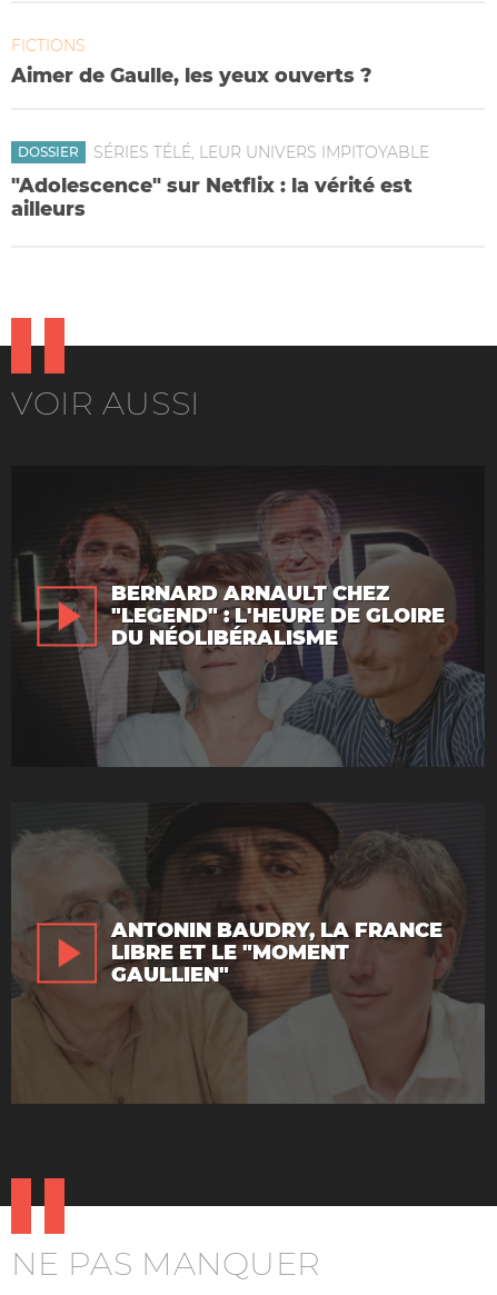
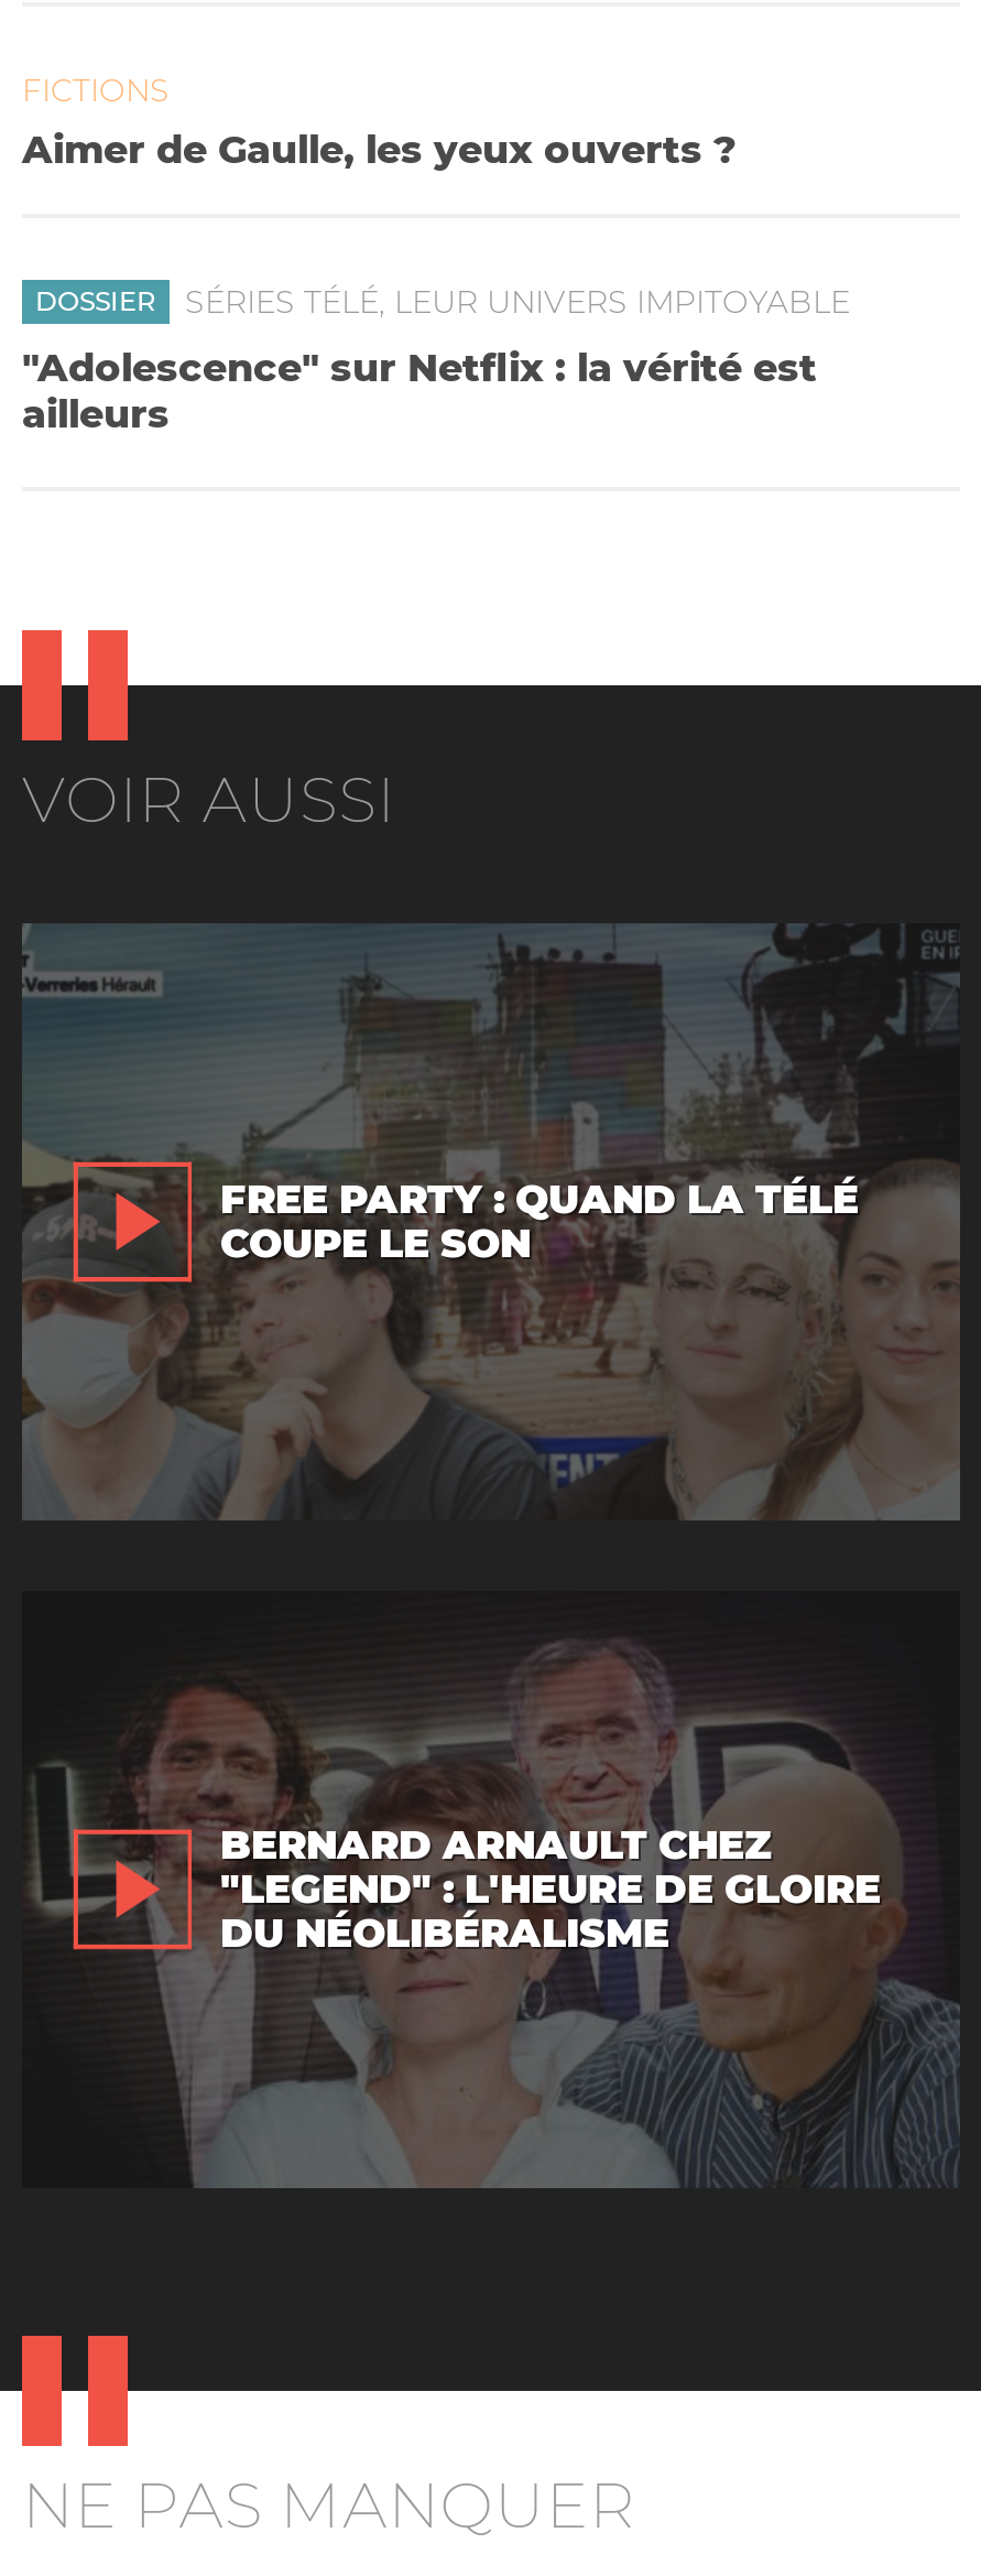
none -> [22,923,960,1520] [image] | FREE PARTY : QUAND LA TÉLÉ | COUPE LE SON
moved [11,484,486,768] -> [22,1626,962,2190]: [image] | BERNARD ARNAULT CHEZ | "LEGEND" : L'HEURE DE GLOIRE | DU NÉOLIBÉRALISME
[11,829,485,1104] [image] | ANTONIN BAUDRY, LA FRANCE | LIBRE ET LE "MOMENT | GAULLIEN" -> none

